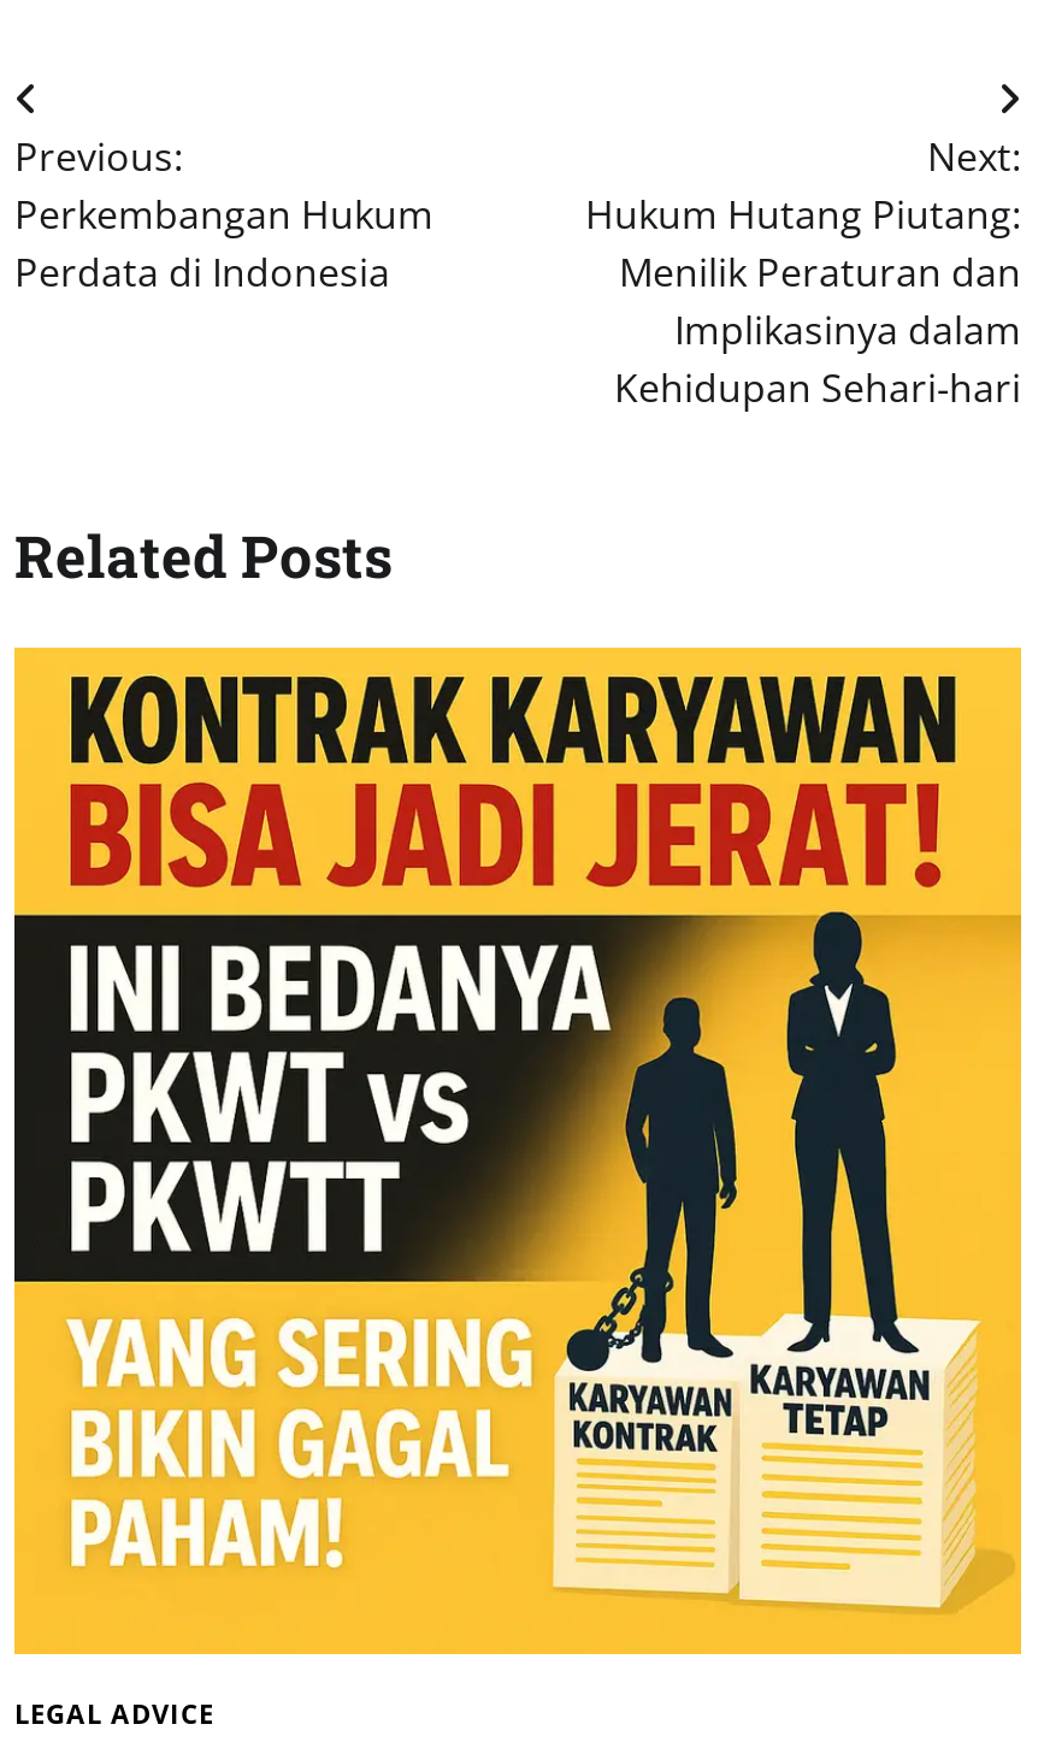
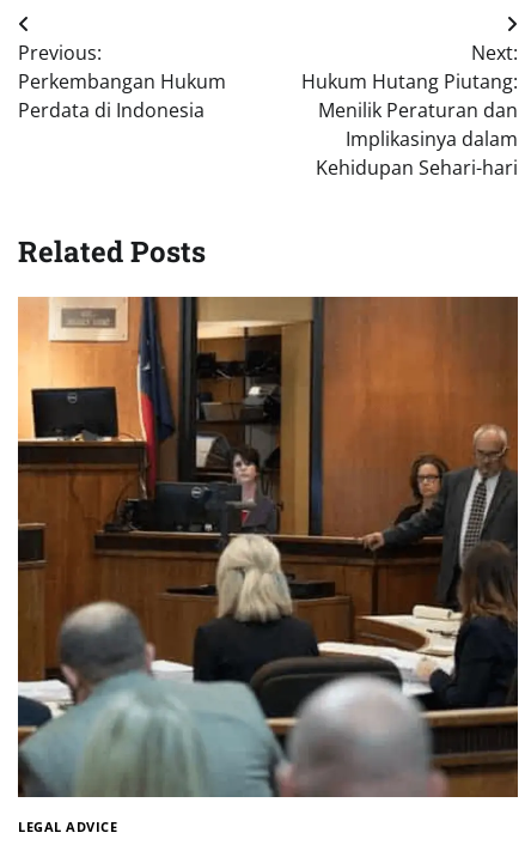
[12,645,1024,1657] [image] -> [17,296,519,798] [image]

